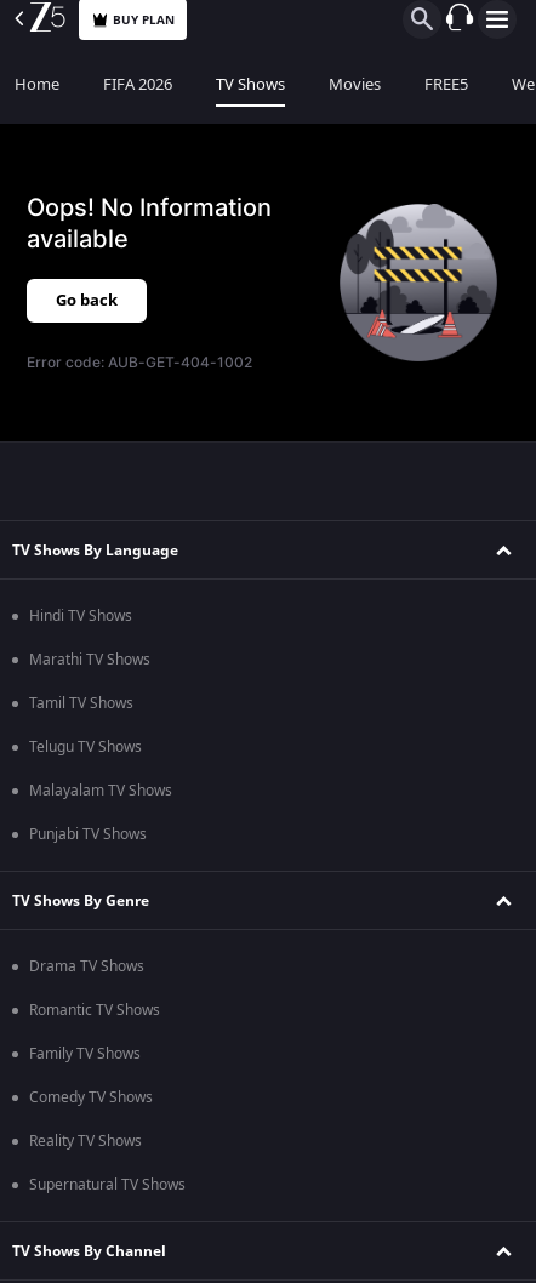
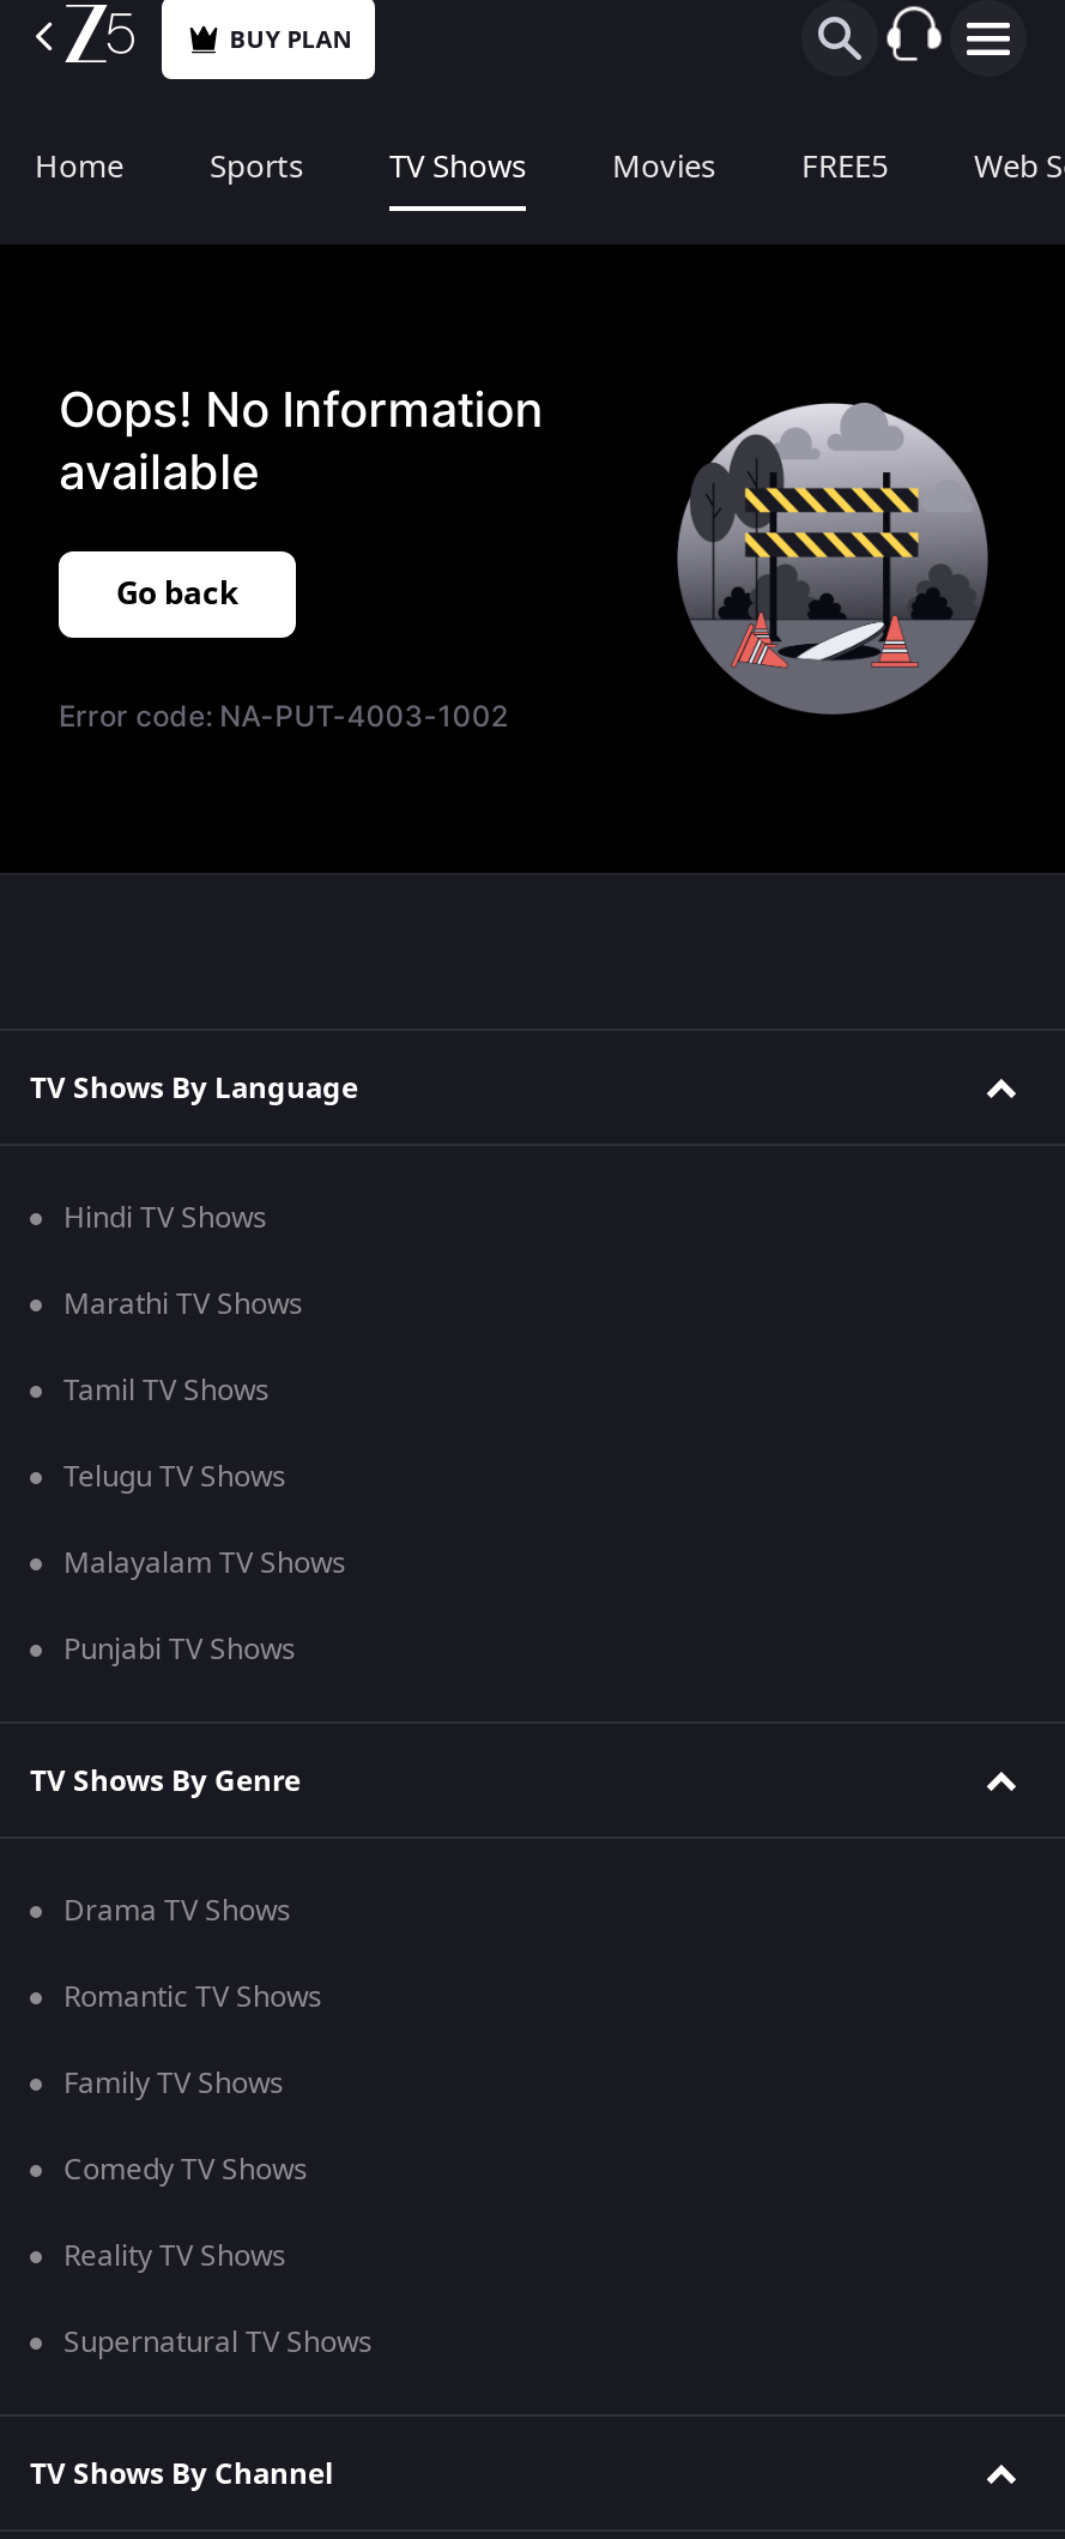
[103,73,172,96] FIFA 2026 -> [210,144,303,189] Sports
[27,353,253,371] Error code: AUB-GET-404-1002 -> [59,698,508,734] Error code: NA-PUT-4003-1002

